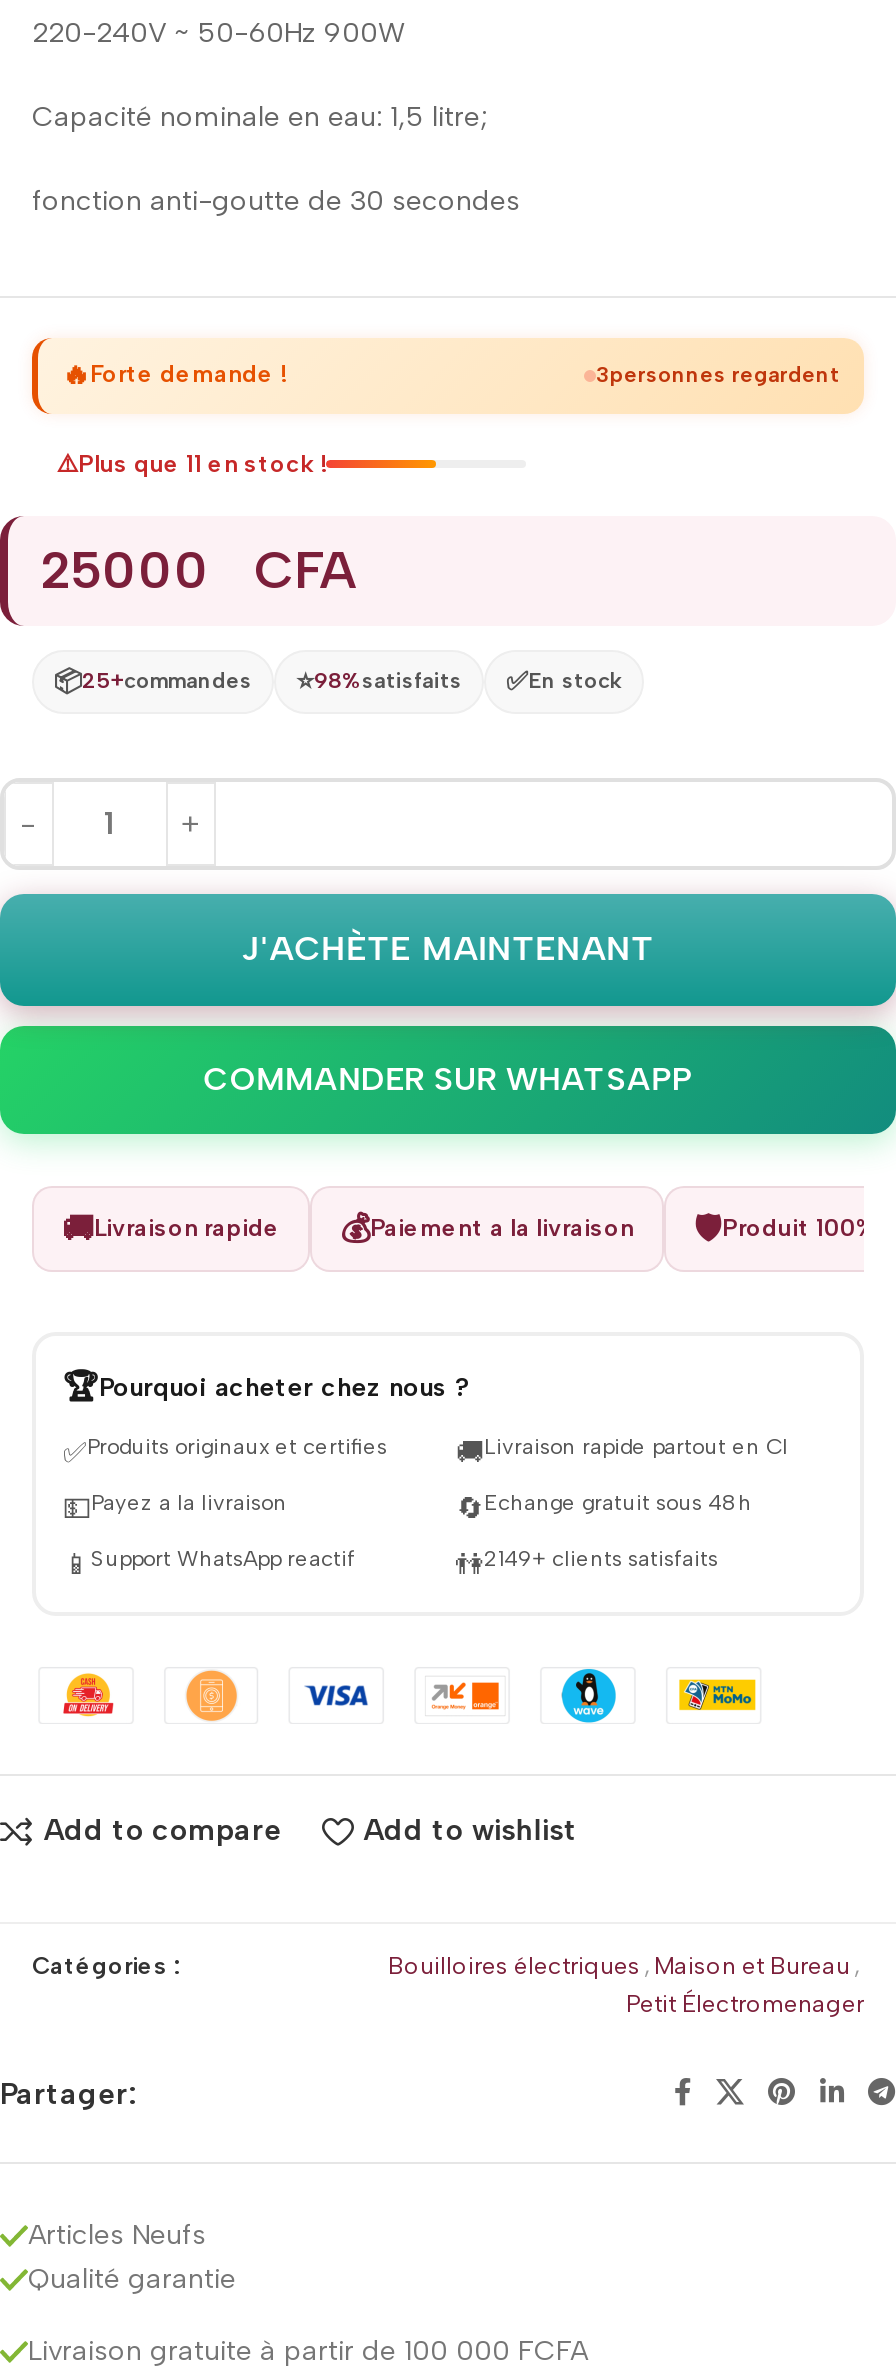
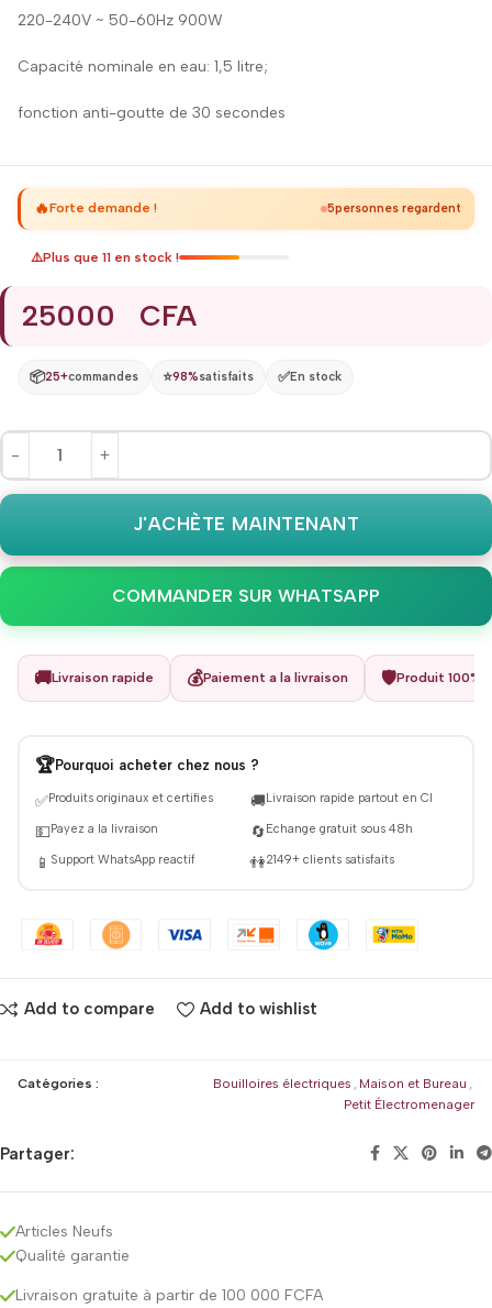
[596,362,840,388] 3personnes regardent -> [327,202,461,216] 5personnes regardent

